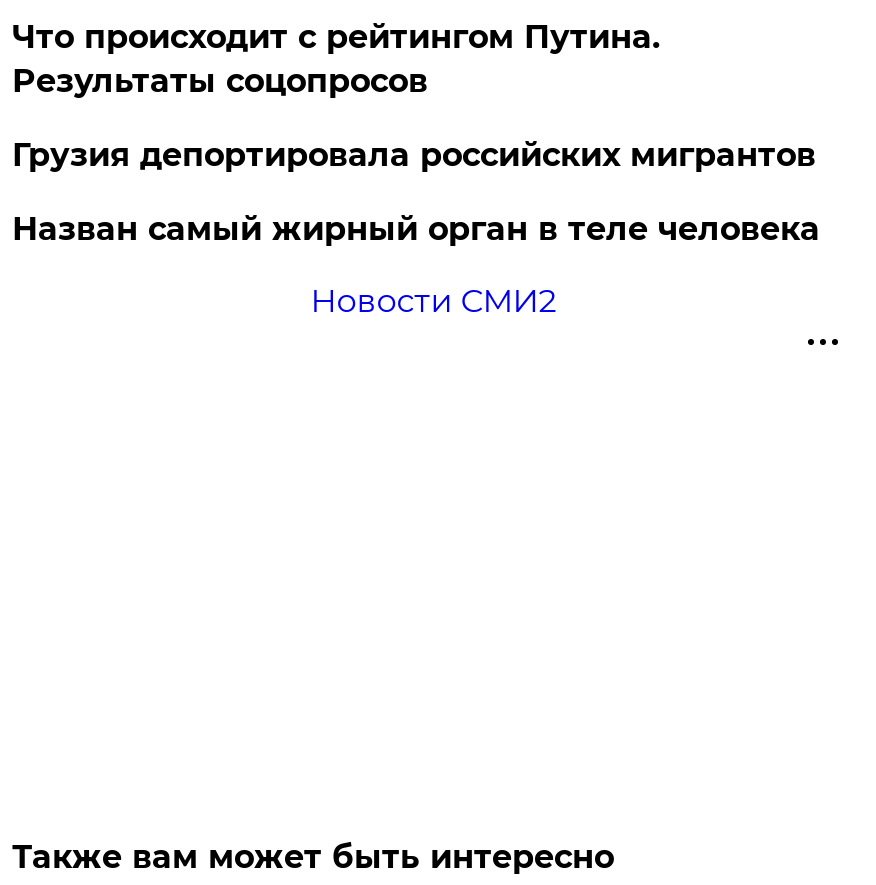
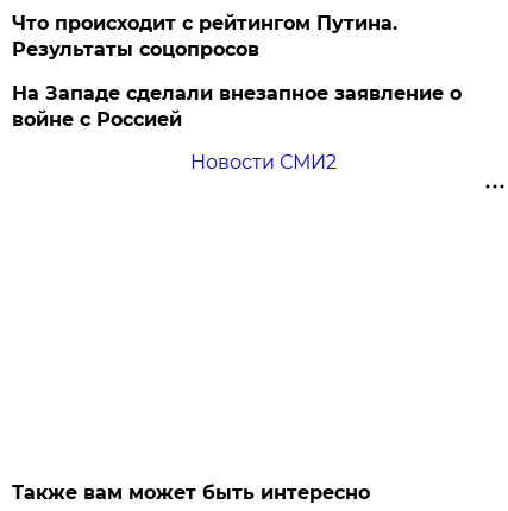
[12,136,820,248] Грузия депортировала российских мигрантов | Назван самый жирный орган в теле человека -> [12,82,462,131] На Западе сделали внезапное заявление о | войне с Россией

